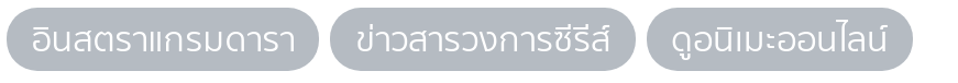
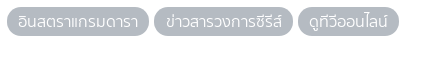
[671,14,888,64] ดูอนิเมะออนไลน์ -> [309,10,388,33] ดูทีวีออนไลน์

